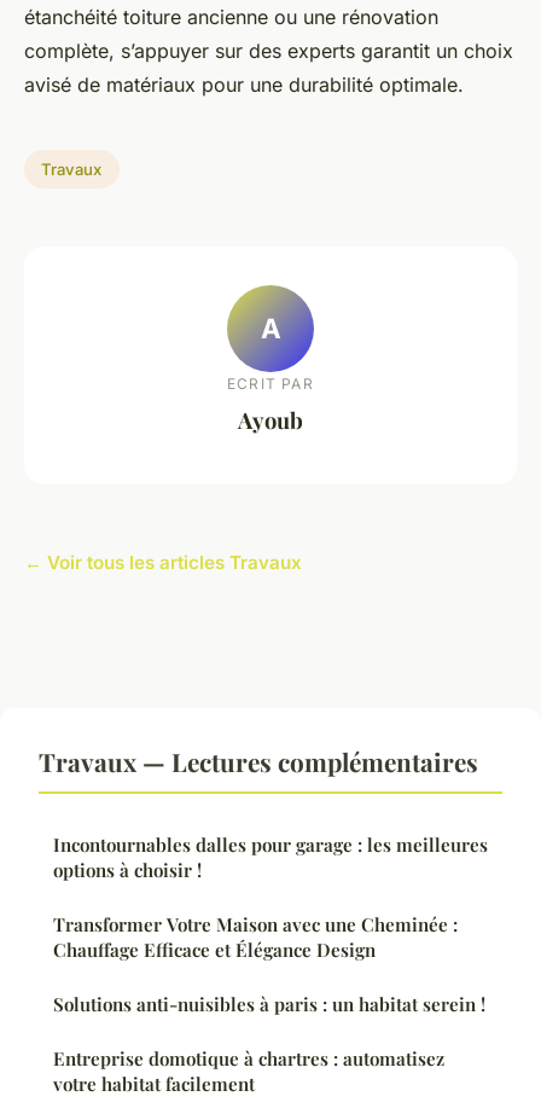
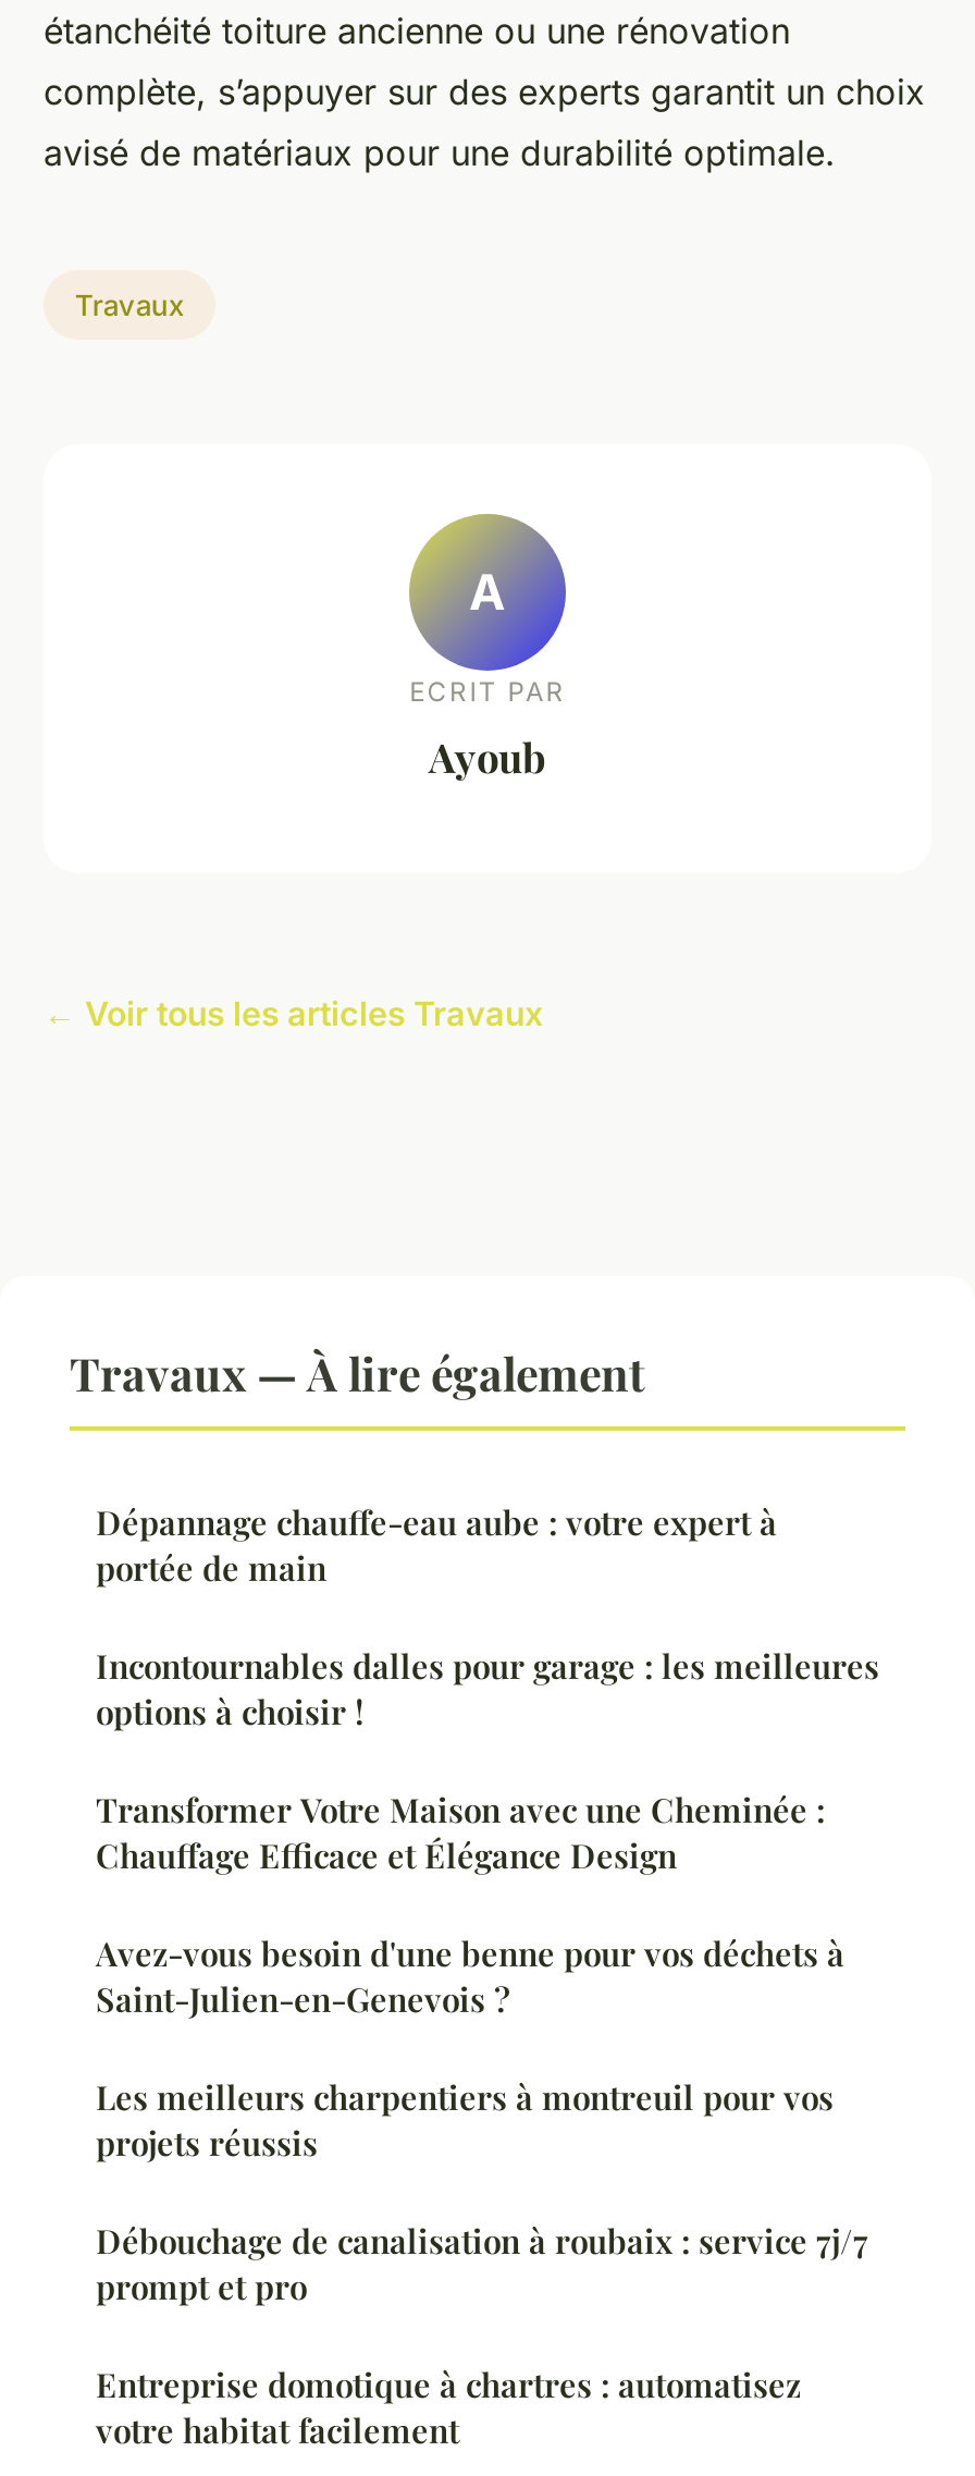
[39,745,478,779] Travaux — Lectures complémentaires -> [70,1342,777,1591] Travaux — À lire également | Dépannage chauffe-eau aube : votre expert à | portée de main
[53,992,485,1017] Solutions anti-nuisibles à paris : un habitat serein ! -> [96,1932,868,2309] Avez-vous besoin d'une benne pour vos déchets à | Saint-Julien-en-Genevois ? | Les meilleurs charpentiers à montreuil pour vos | projets réussis | Débouchage de canalisation à roubaix : service 7j/7 | prompt et pro

